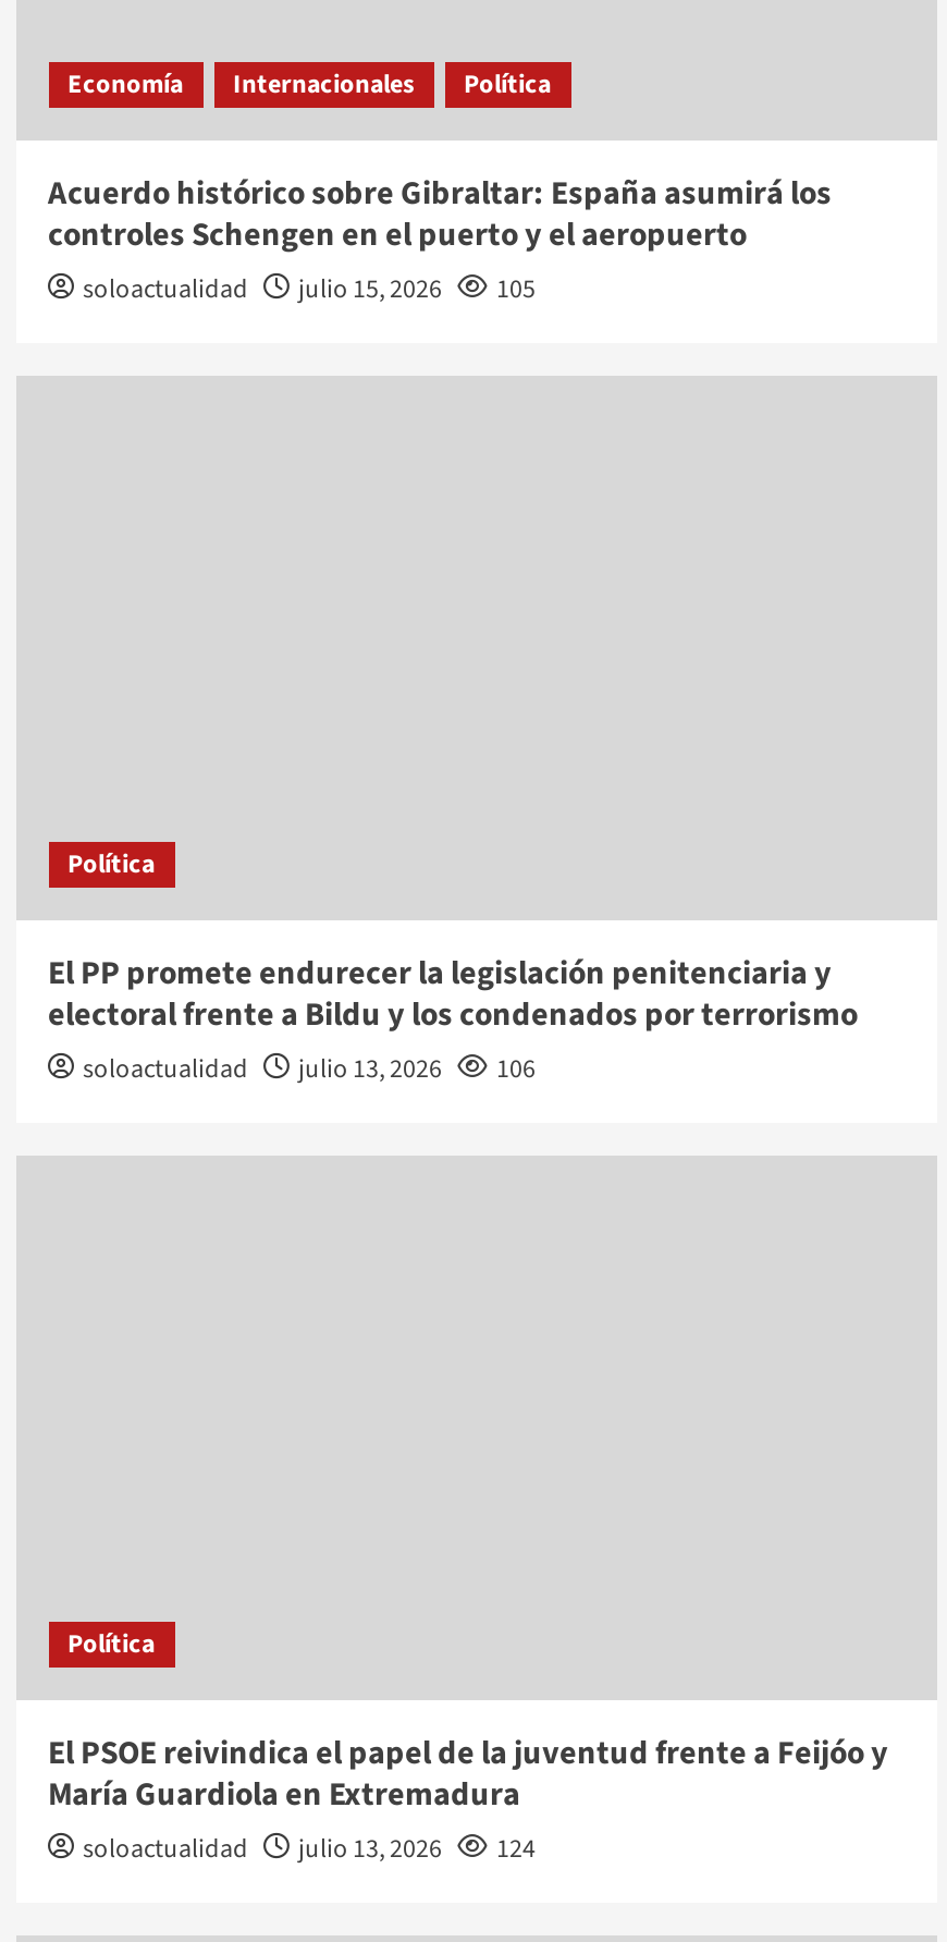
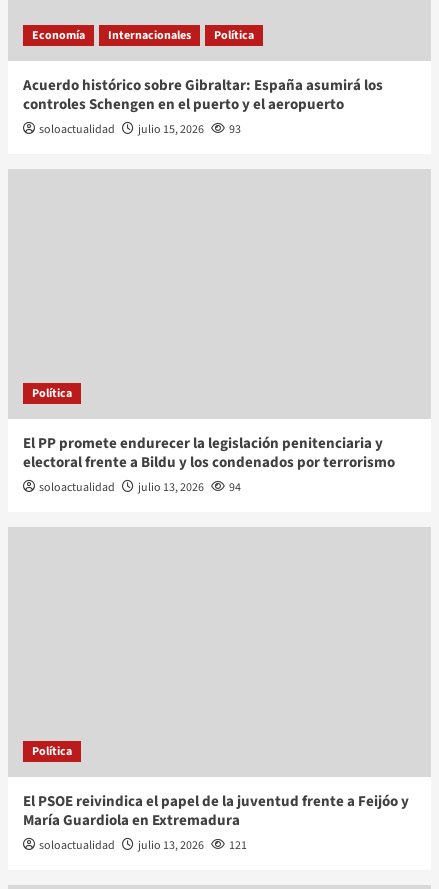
[83,272,536,309] soloactualidad julio 15, 2026 105 -> [38,121,240,138] soloactualidad julio 15, 2026 93
[83,1052,536,1089] soloactualidad julio 13, 2026 106 -> [38,479,240,496] soloactualidad julio 13, 2026 94
[83,1832,536,1869] soloactualidad julio 13, 2026 124 -> [38,837,246,854] soloactualidad julio 13, 2026 121

